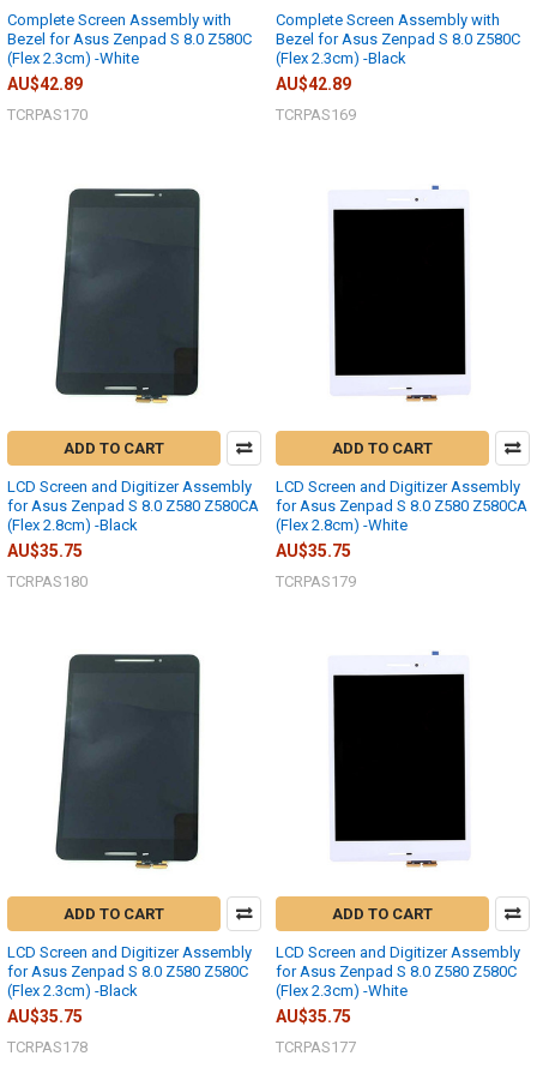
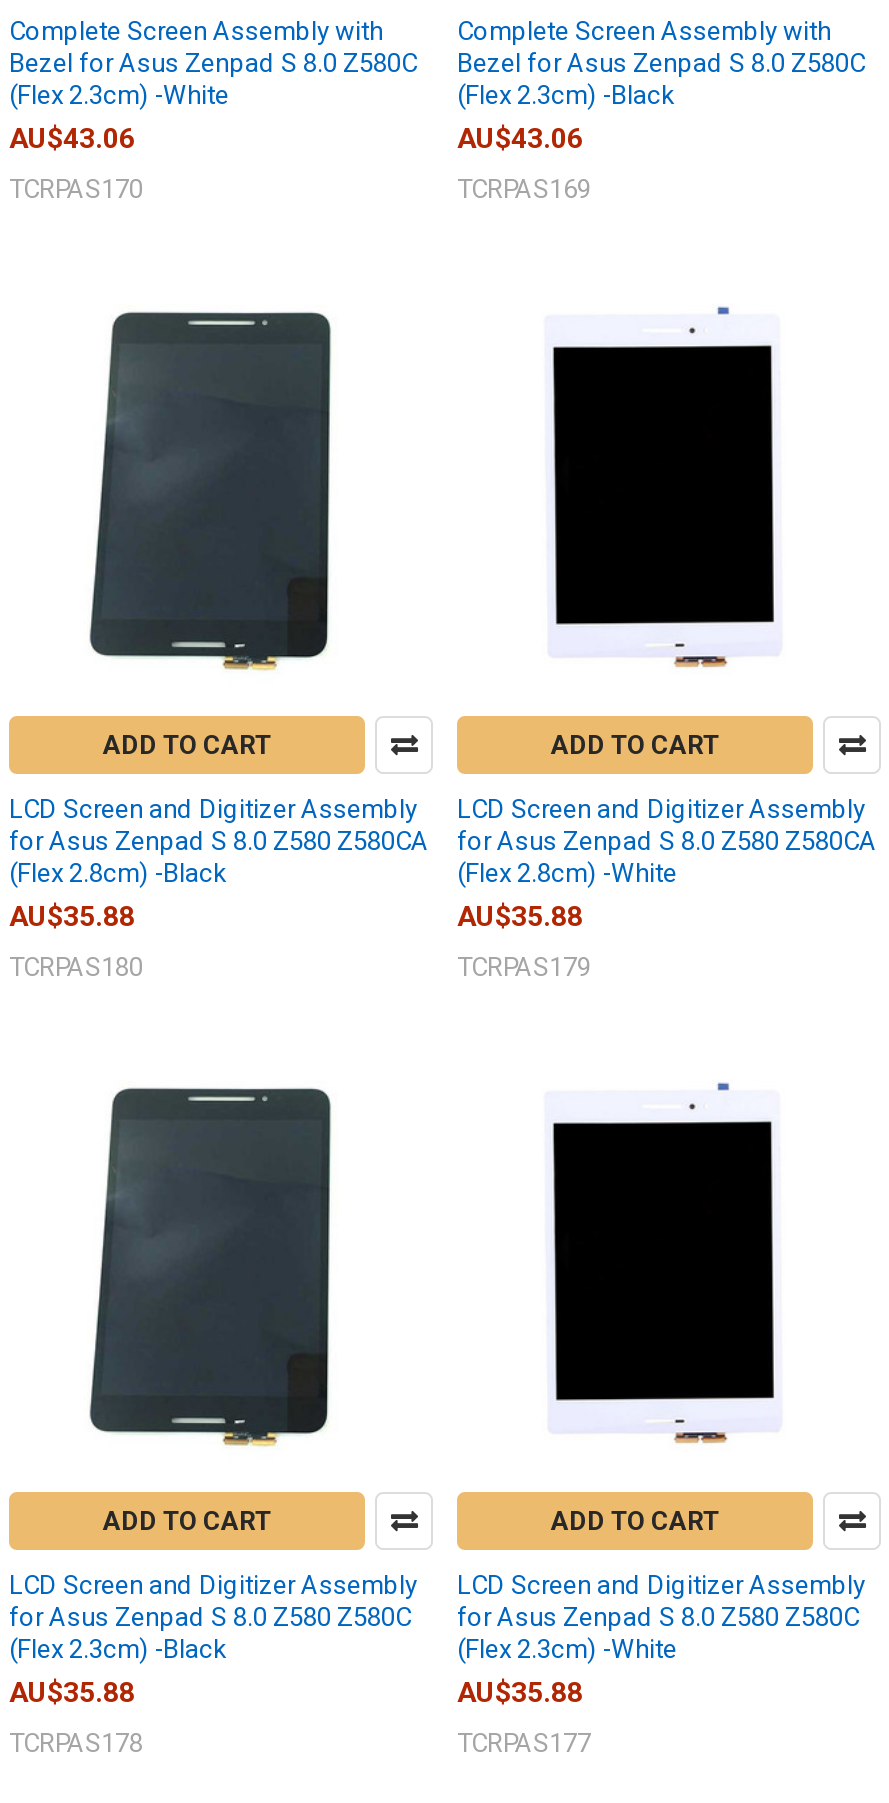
[7,75,83,94] AU$42.89 -> [9,123,135,155] AU$43.06
[276,75,351,94] AU$42.89 -> [457,123,583,155] AU$43.06
[7,541,83,560] AU$35.75 -> [9,900,135,932] AU$35.88
[276,541,351,560] AU$35.75 -> [457,900,583,932] AU$35.88
[7,1007,83,1026] AU$35.75 -> [9,1677,135,1709] AU$35.88
[276,1007,351,1026] AU$35.75 -> [457,1677,583,1709] AU$35.88

